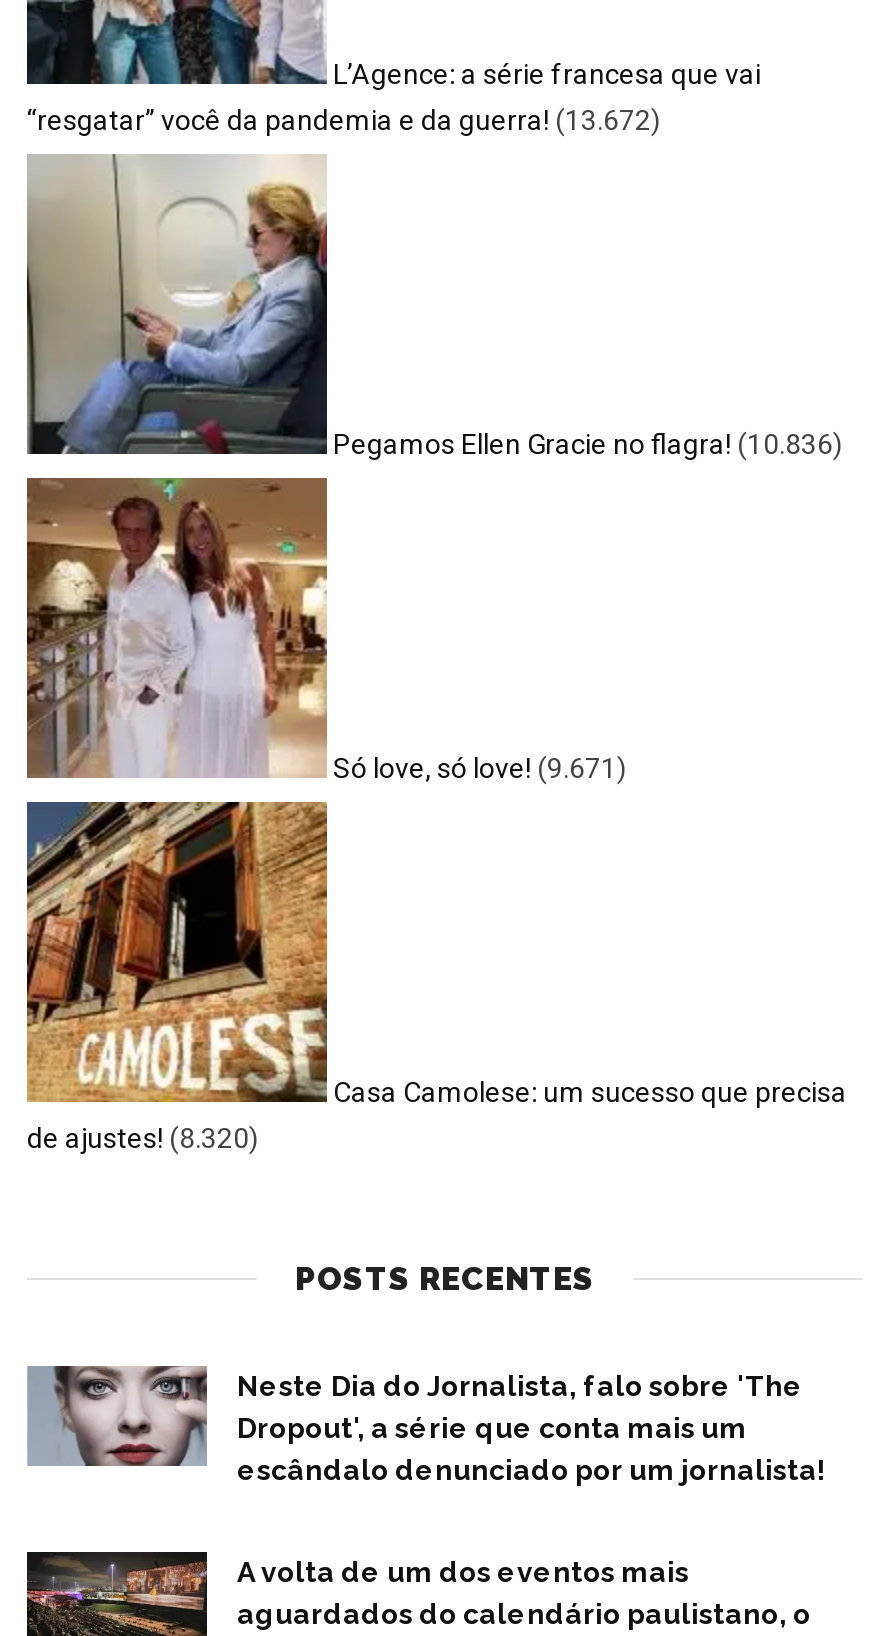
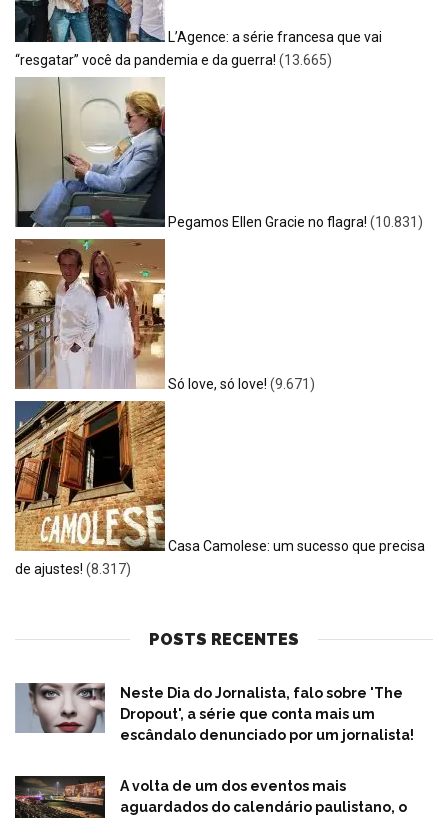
[27,104,661,136] “resgatar” você da pandemia e da guerra! (13.672) -> [15,52,332,68] “resgatar” você da pandemia e da guerra! (13.665)
[333,428,843,460] Pegamos Ellen Gracie no flagra! (10.836) -> [168,214,423,230] Pegamos Ellen Gracie no flagra! (10.831)
[27,1122,259,1154] de ajustes! (8.320) -> [15,561,131,577] de ajustes! (8.317)

